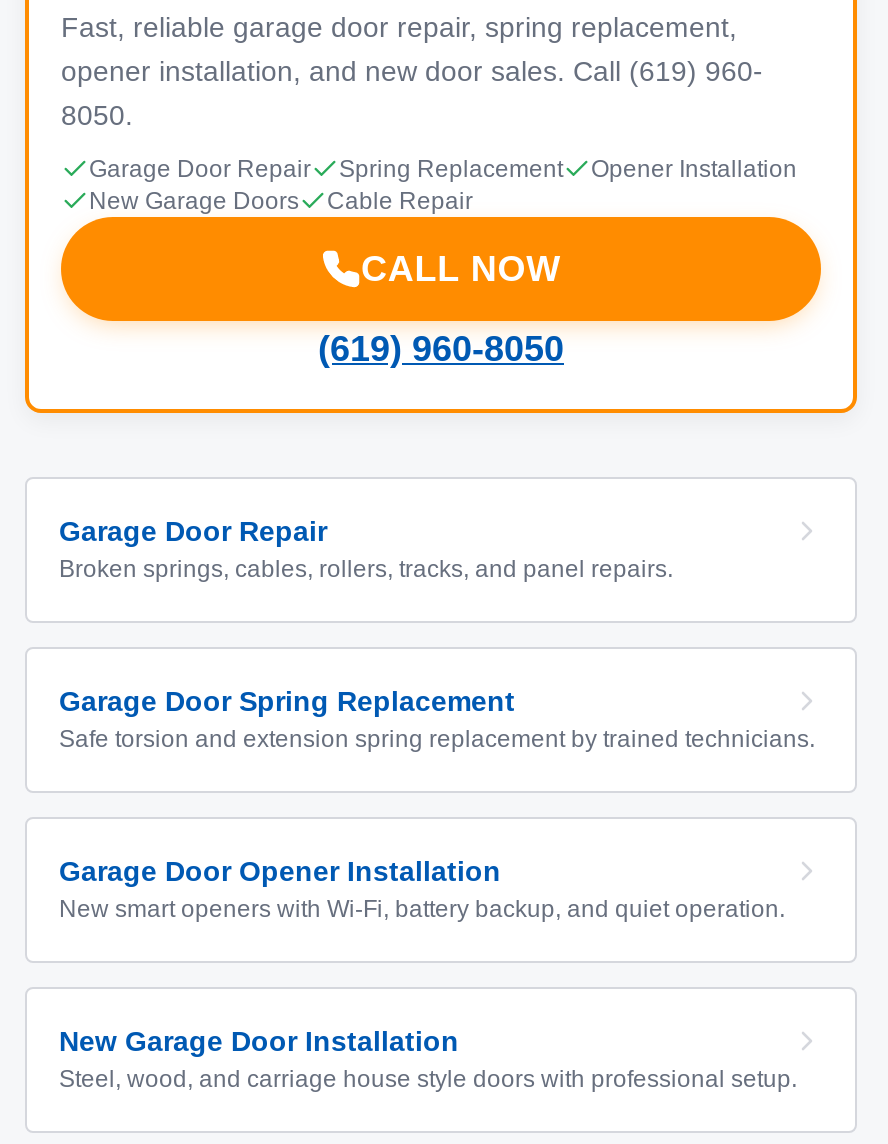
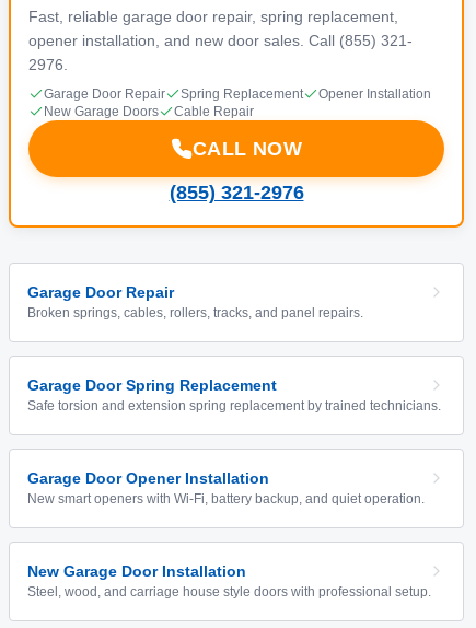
[61,55,763,87] opener installation, and new door sales. Call (619) 960- -> [28,32,413,49] opener installation, and new door sales. Call (855) 321-
[61,99,133,131] 8050. -> [28,56,68,73] 2976.
[318,329,564,369] (619) 960-8050 -> [169,182,304,203] (855) 321-2976

